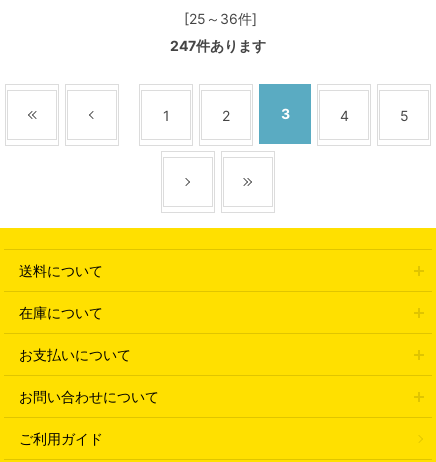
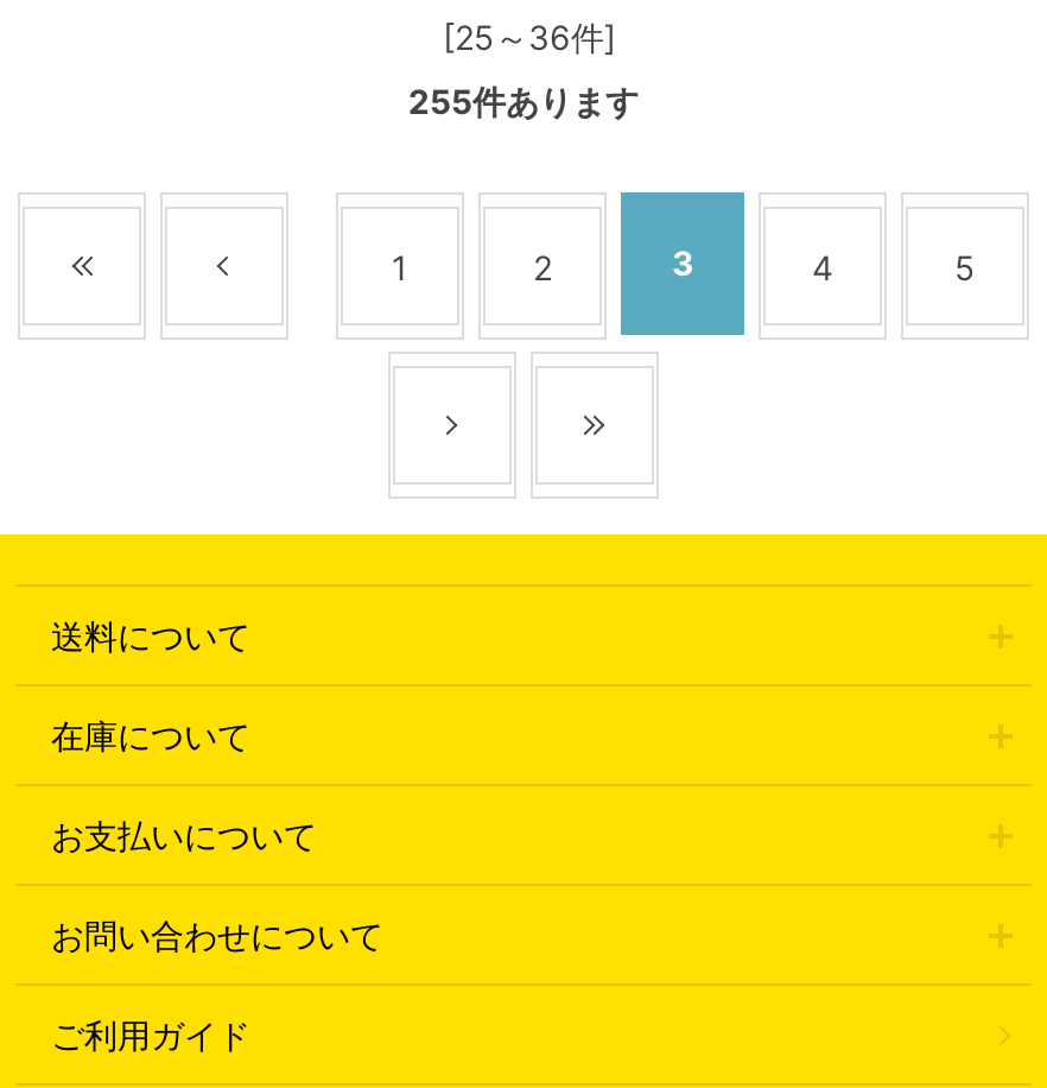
[170,37,266,54] 247件あります -> [408,81,639,121] 255件あります

